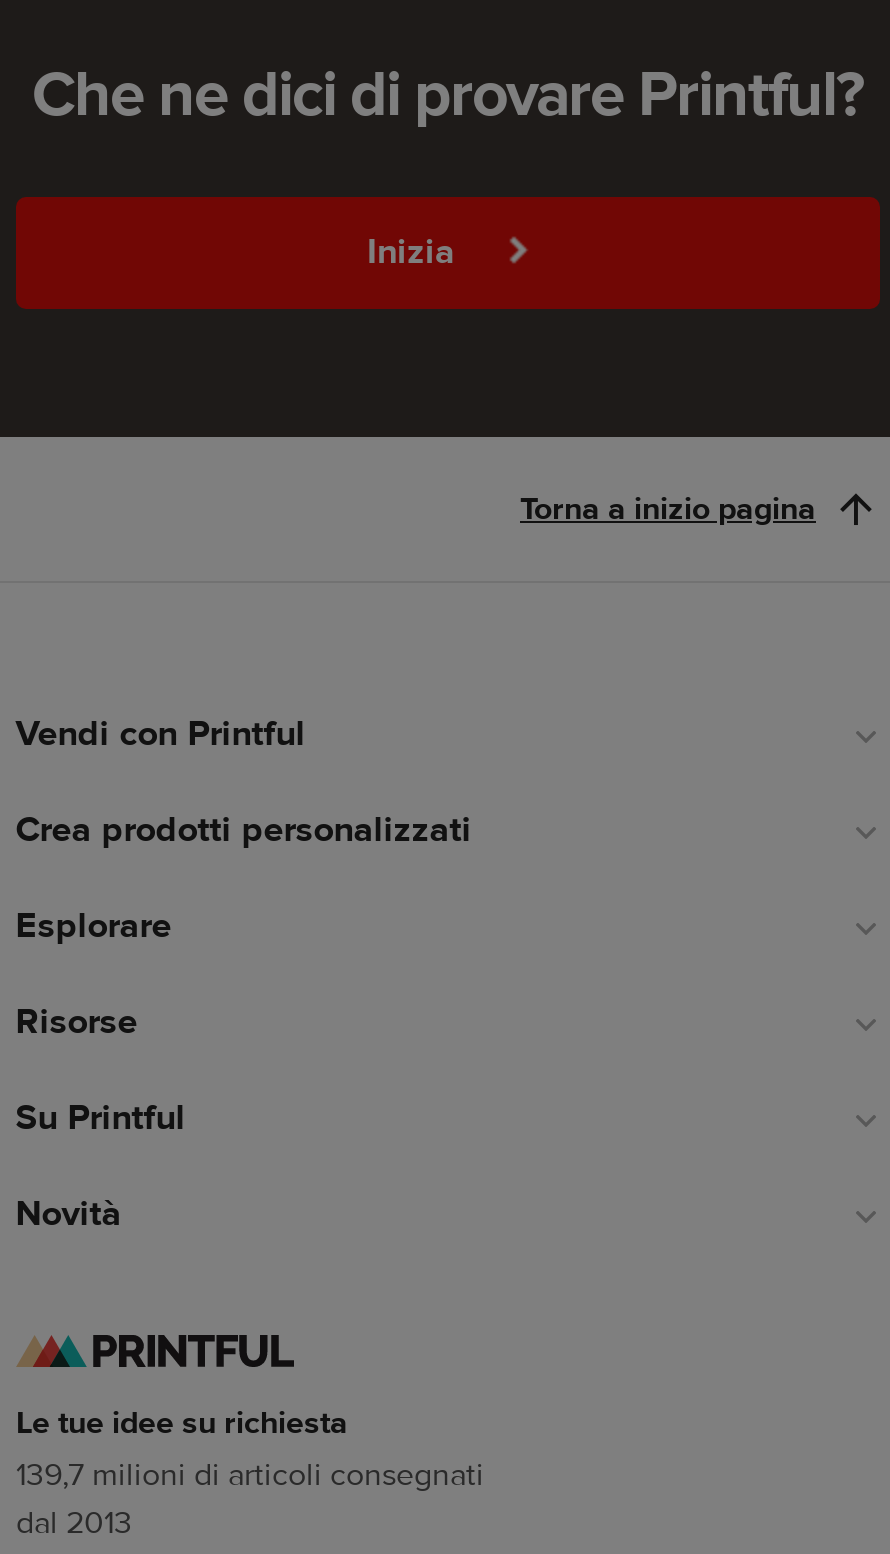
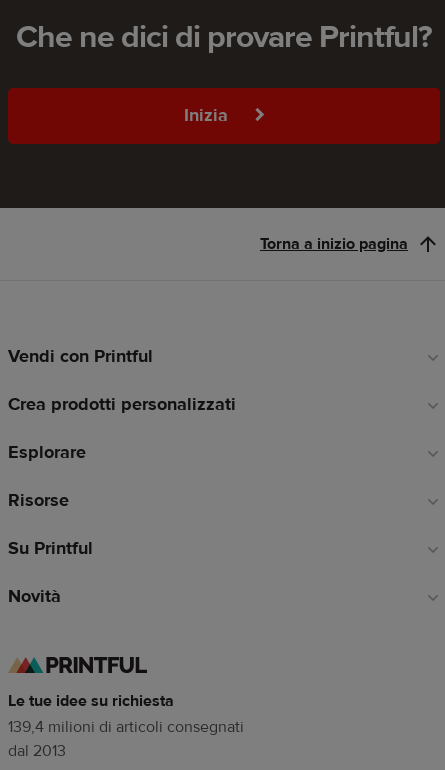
[16,1455,484,1495] 139,7 milioni di articoli consegnati -> [8,717,244,737] 139,4 milioni di articoli consegnati

